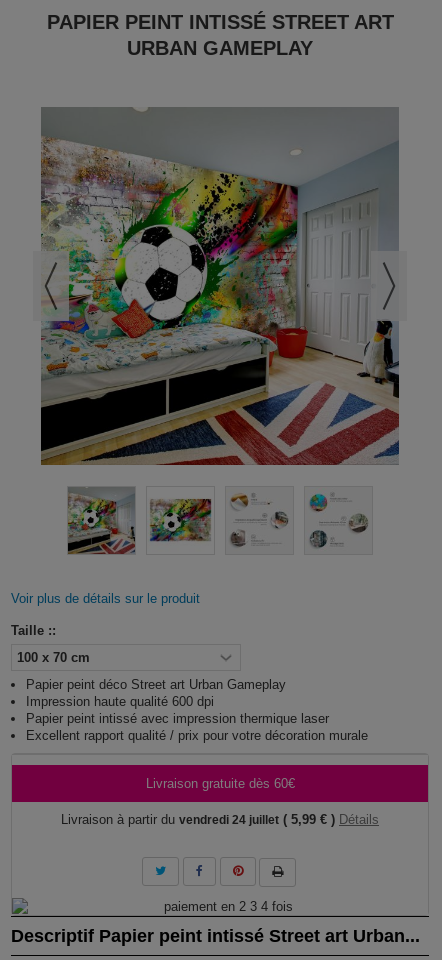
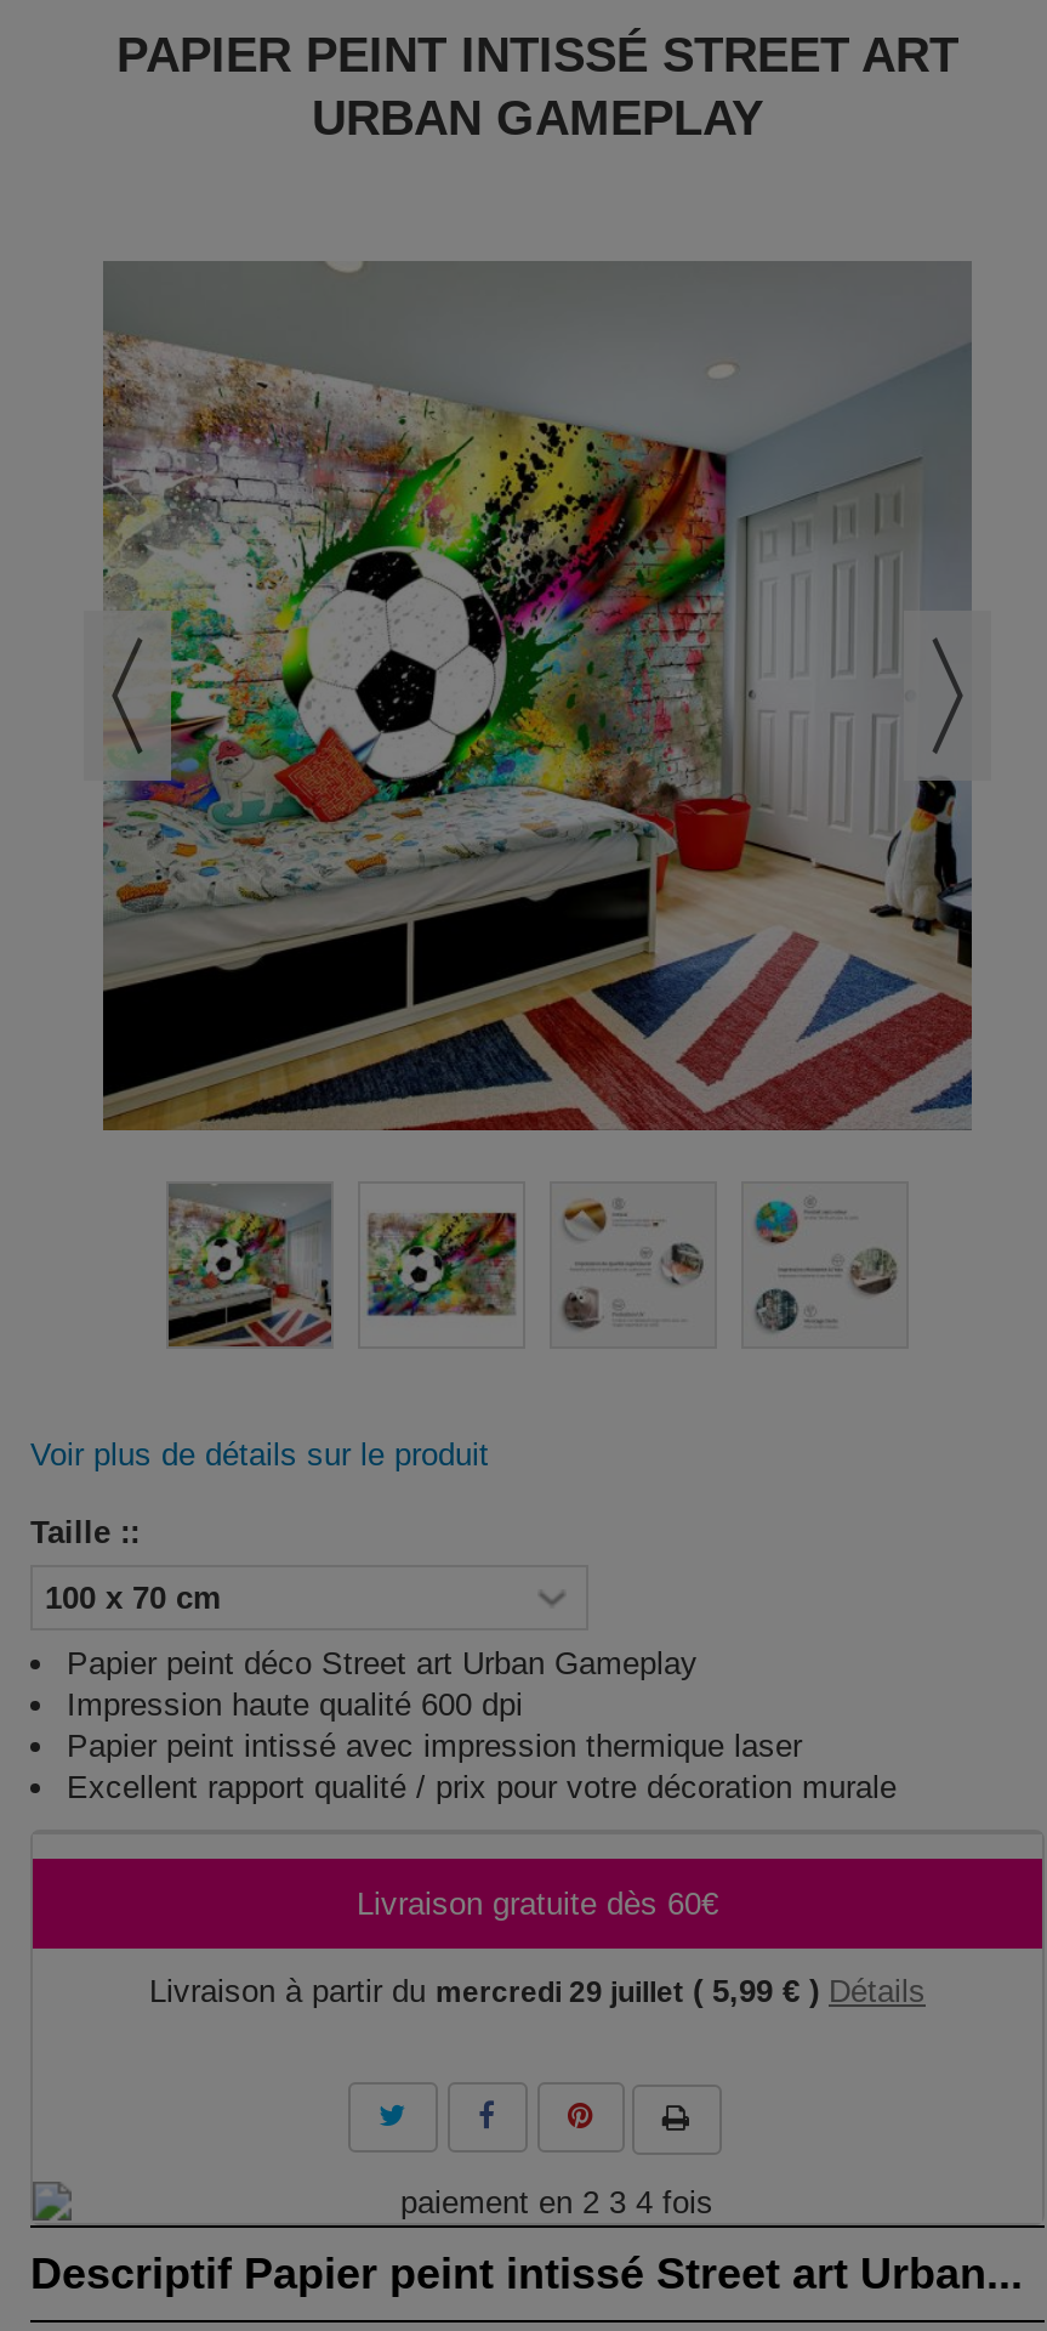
[61,812,379,827] Livraison à partir du vendredi 24 juillet ( 5,99 € ) Détails -> [149,1973,926,2009] Livraison à partir du mercredi 29 juillet ( 5,99 € ) Détails

